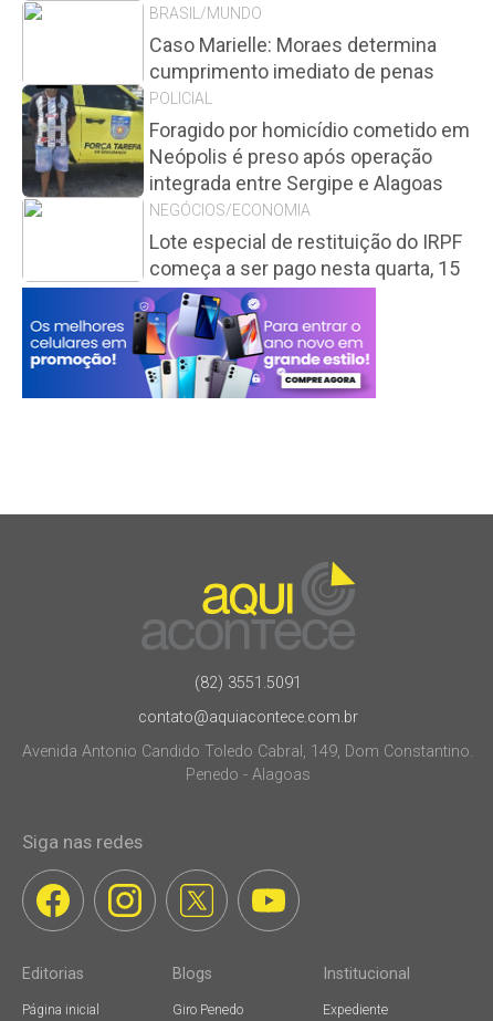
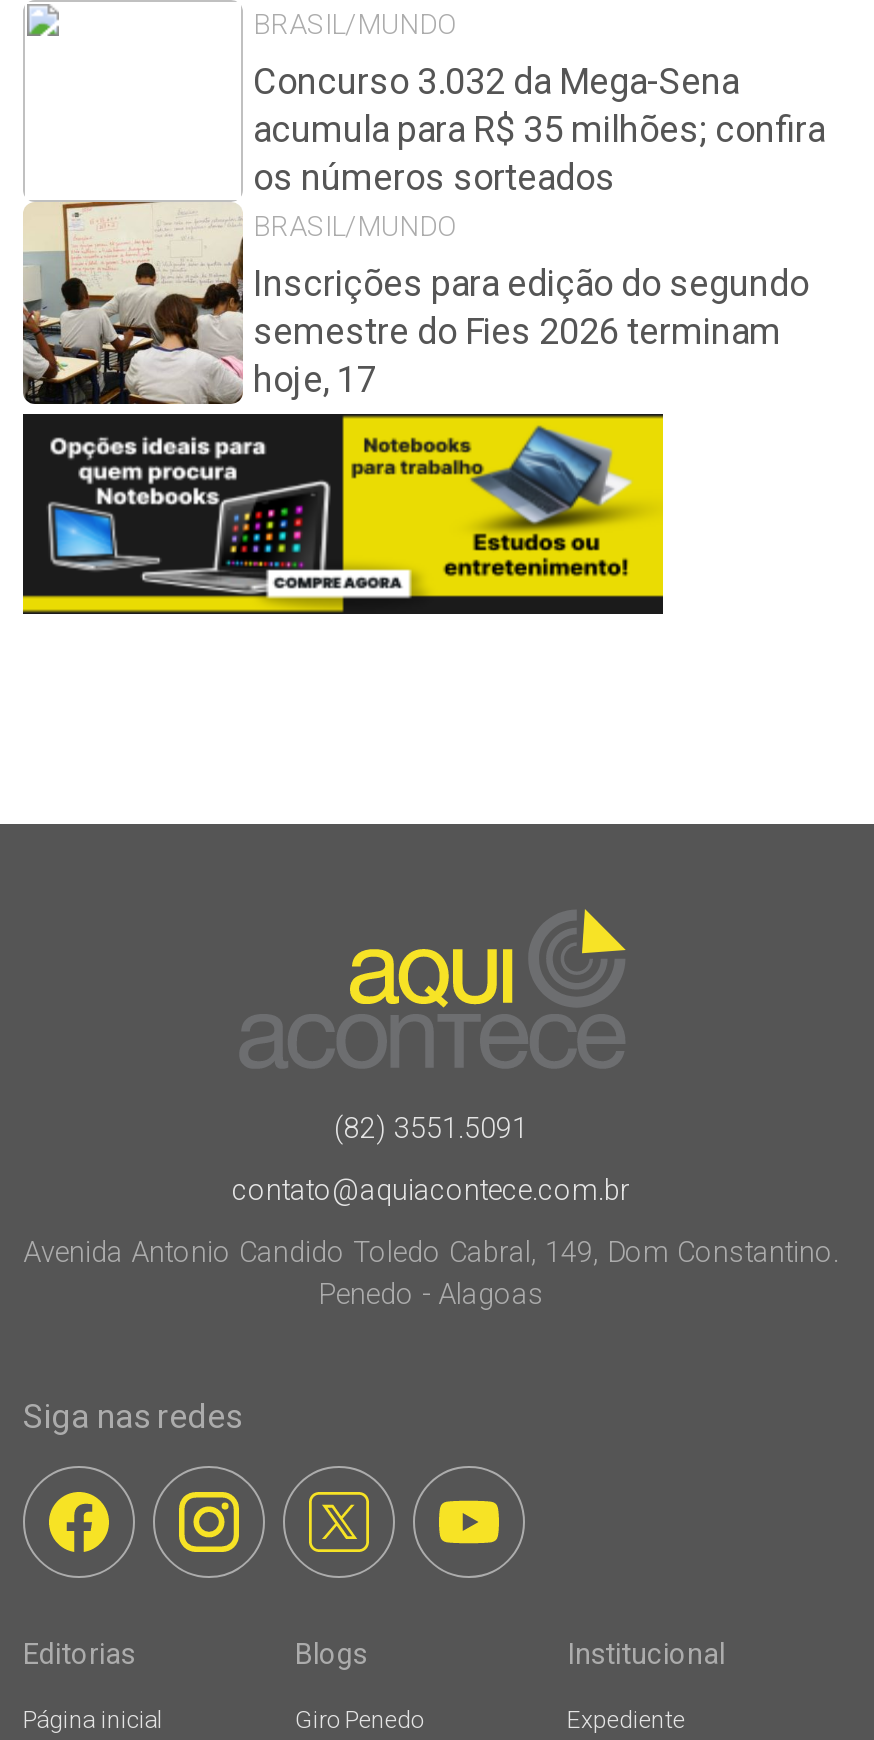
[21,33,470,399] [image] | Caso Marielle: Moraes determina | cumprimento imediato de penas | POLICIAL | Foragido por homicídio cometido em | Neópolis é preso após operação | integrada entre Sergipe e Alagoas | NEGÓCIOS/ECONOMIA | Lote especial de restituição do IRPF | começa a ser pago nesta quarta, 15 -> [21,60,825,616] [image] | Concurso 3.032 da Mega-Sena | acumula para R$ 35 milhões; confira | os números sorteados | BRASIL/MUNDO | Inscrições para edição do segundo | semestre do Fies 2026 terminam | hoje, 17

